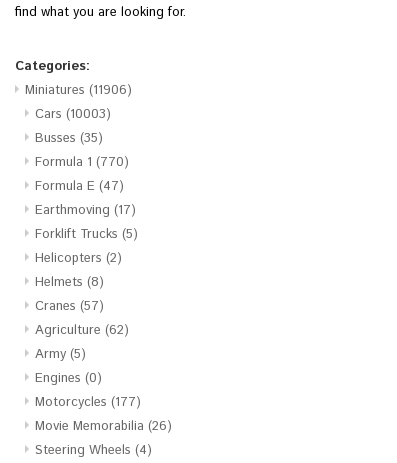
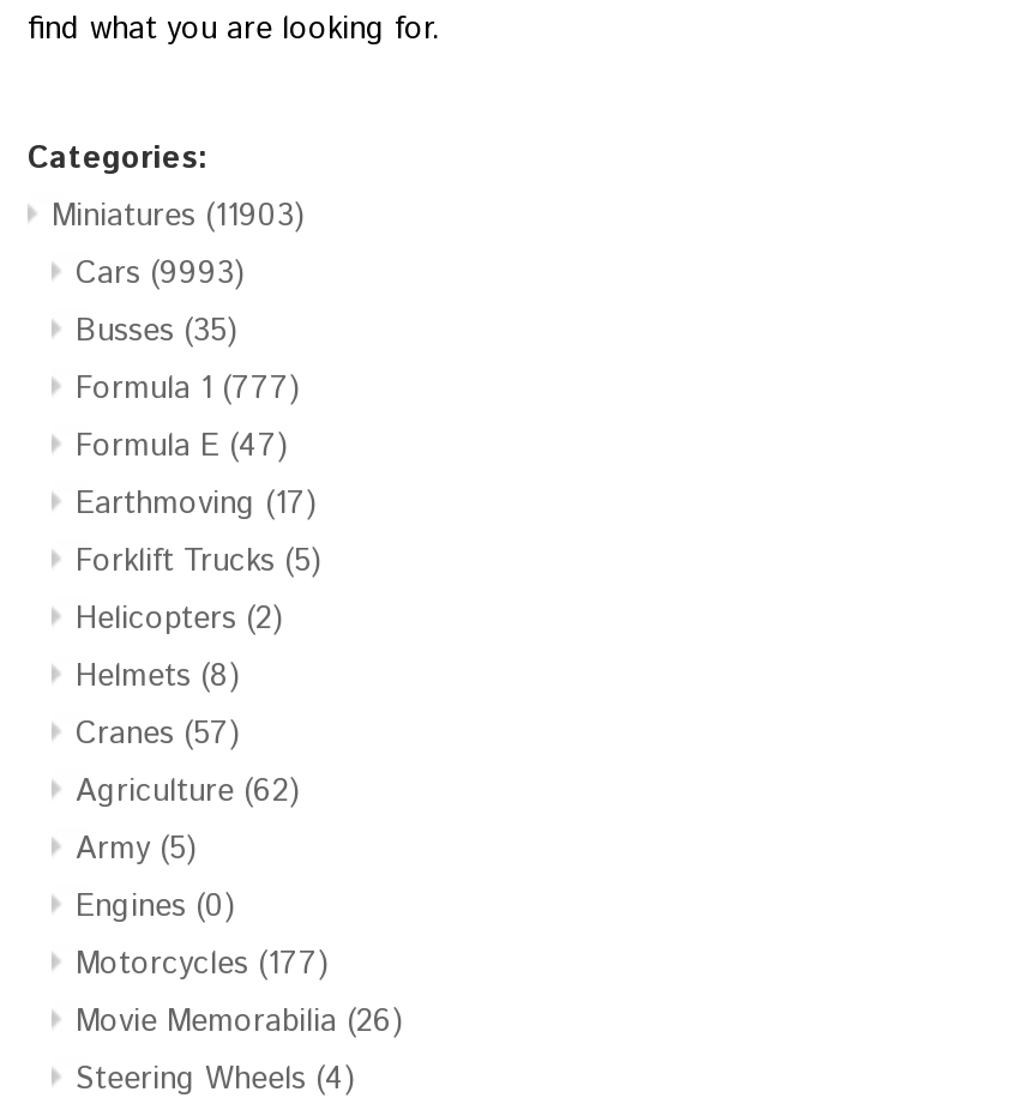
[25,81,132,100] Miniatures (11906) -> [52,193,306,239] Miniatures (11903)
[35,105,111,124] Cars (10003) -> [76,251,246,296] Cars (9993)
[35,153,129,172] Formula 1 (770) -> [76,366,301,411] Formula 1 (777)

